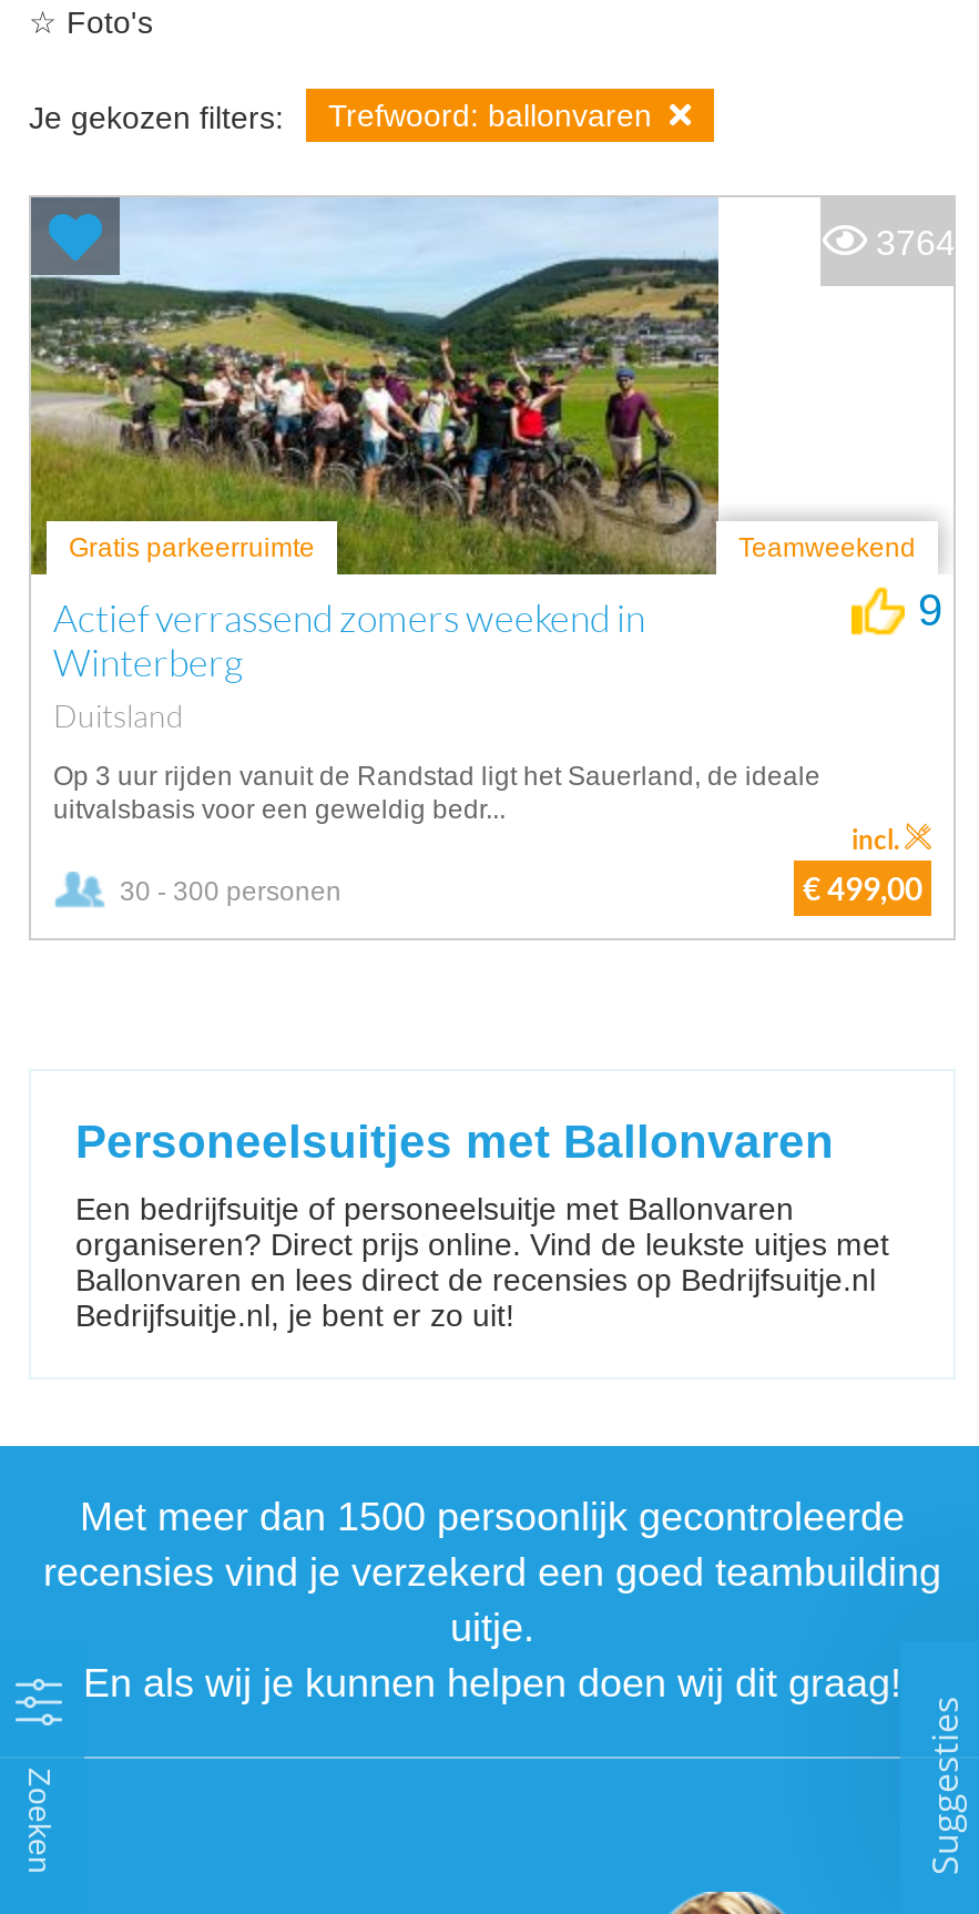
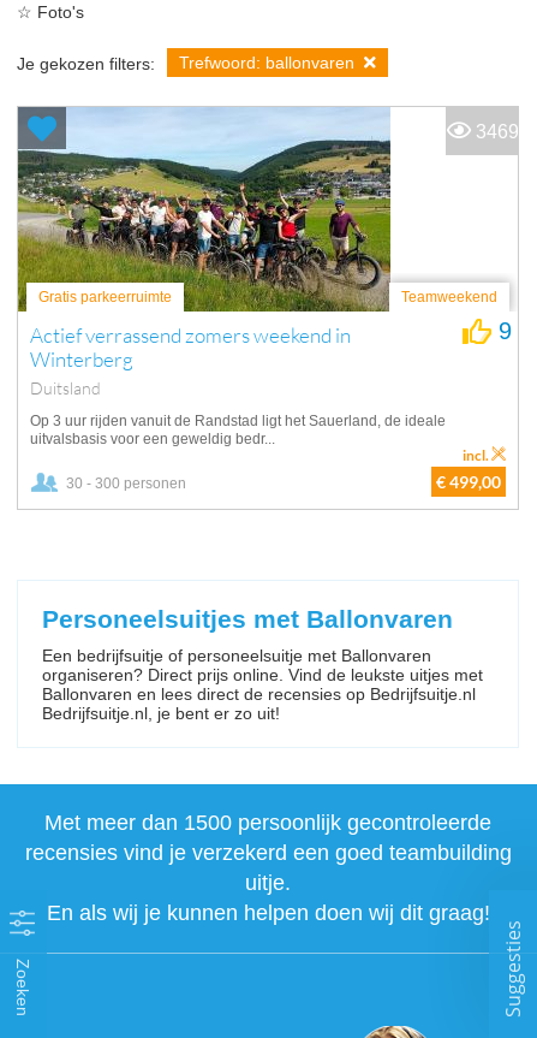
[876,224,956,262] 3764 -> [476,121,519,142] 3469

